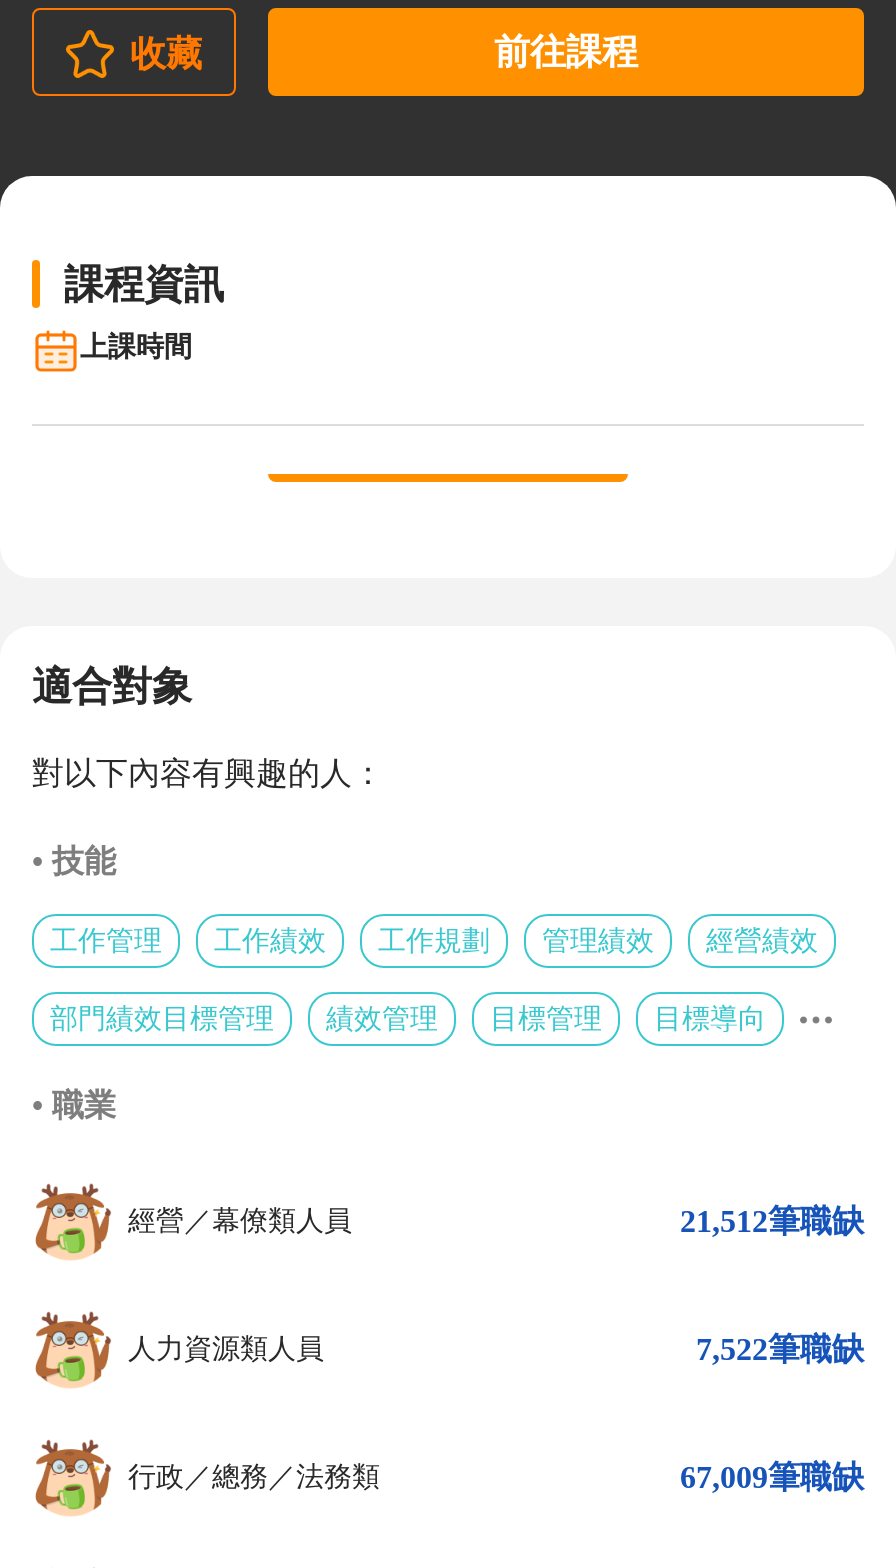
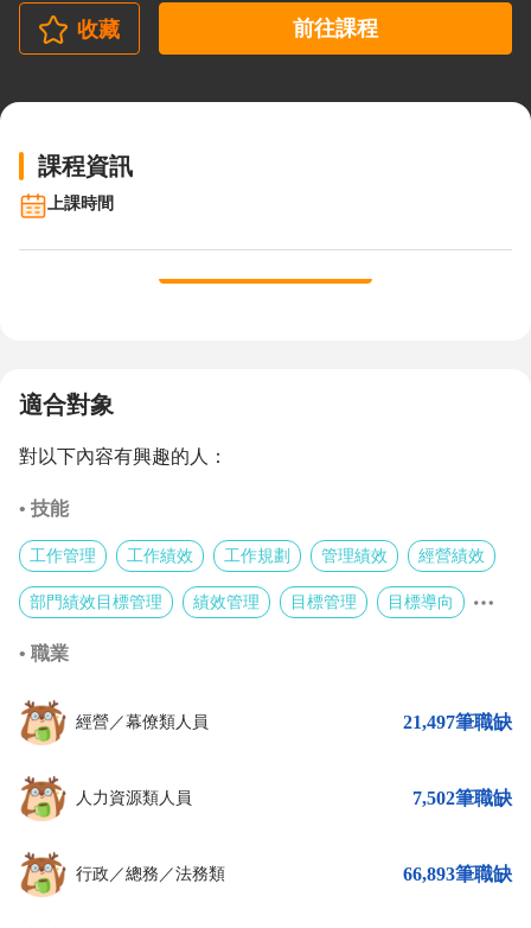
[680,1204,864,1238] 21,512筆職缺 -> [403,712,512,732] 21,497筆職缺
[696,1332,864,1366] 7,522筆職缺 -> [412,788,512,808] 7,502筆職缺
[680,1460,864,1494] 67,009筆職缺 -> [403,864,512,884] 66,893筆職缺

